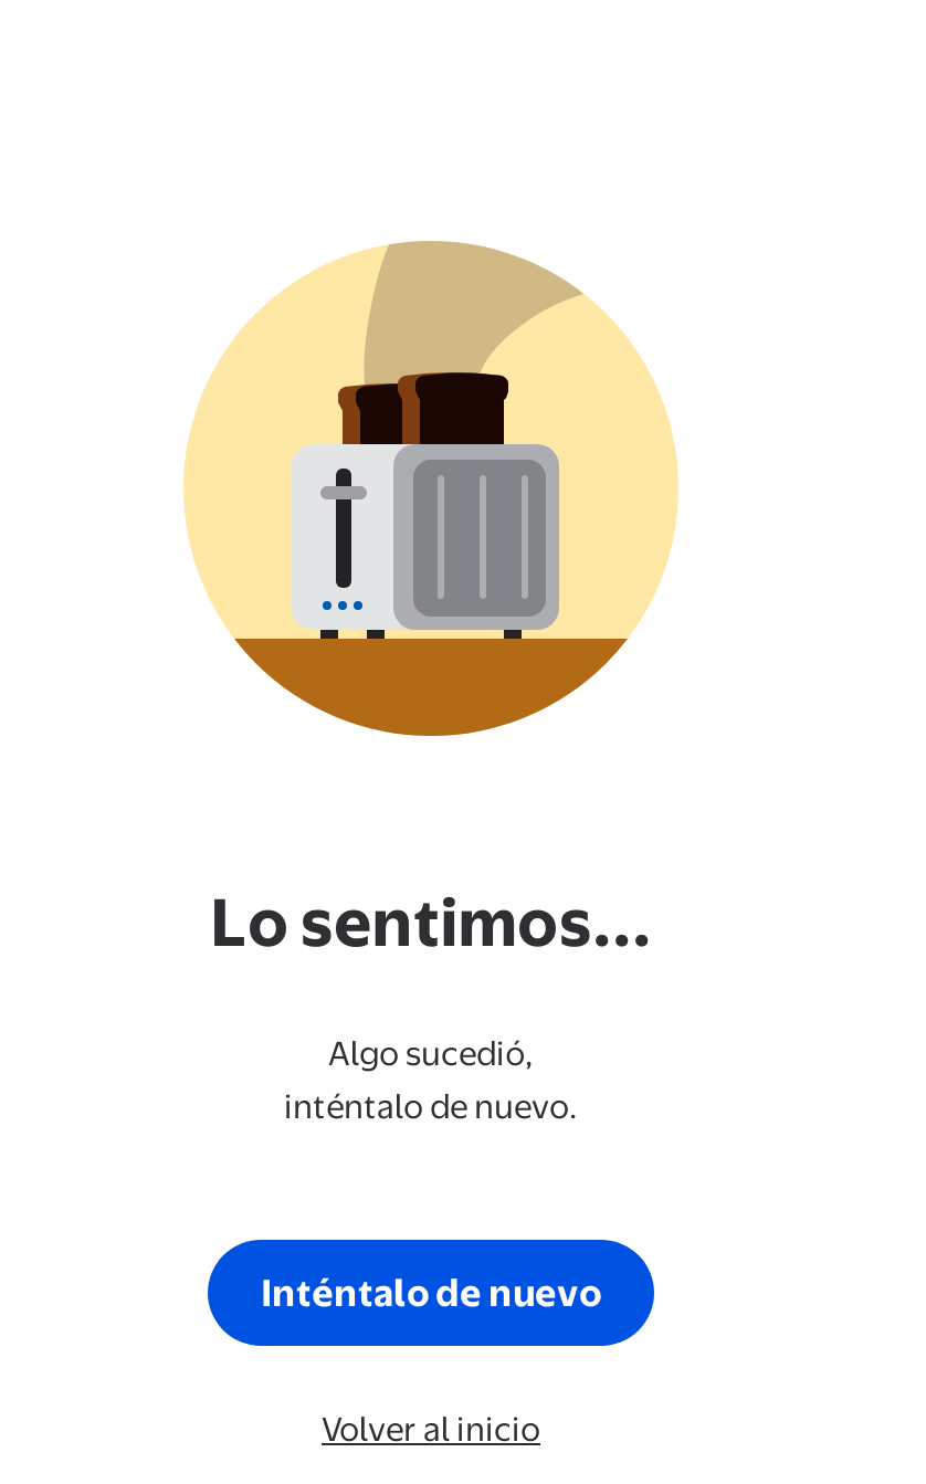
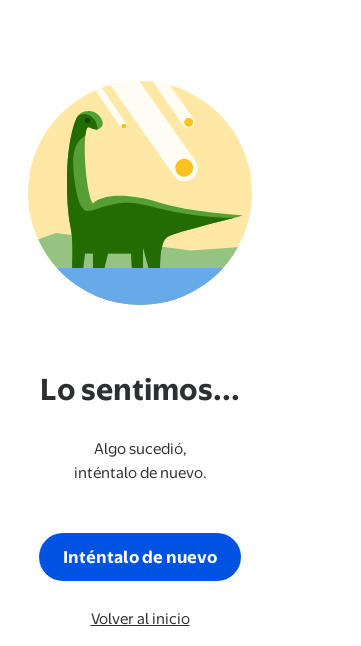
[208,241,650,738] [image] -> [38,82,242,306] [image]

